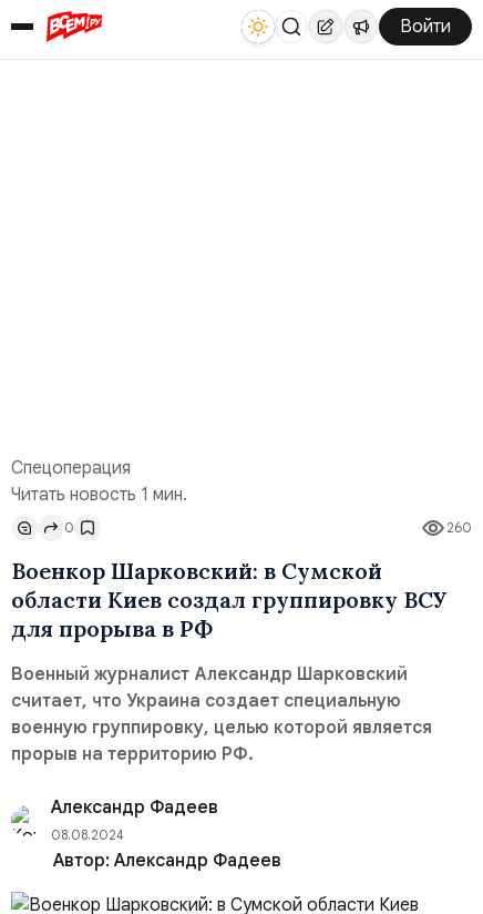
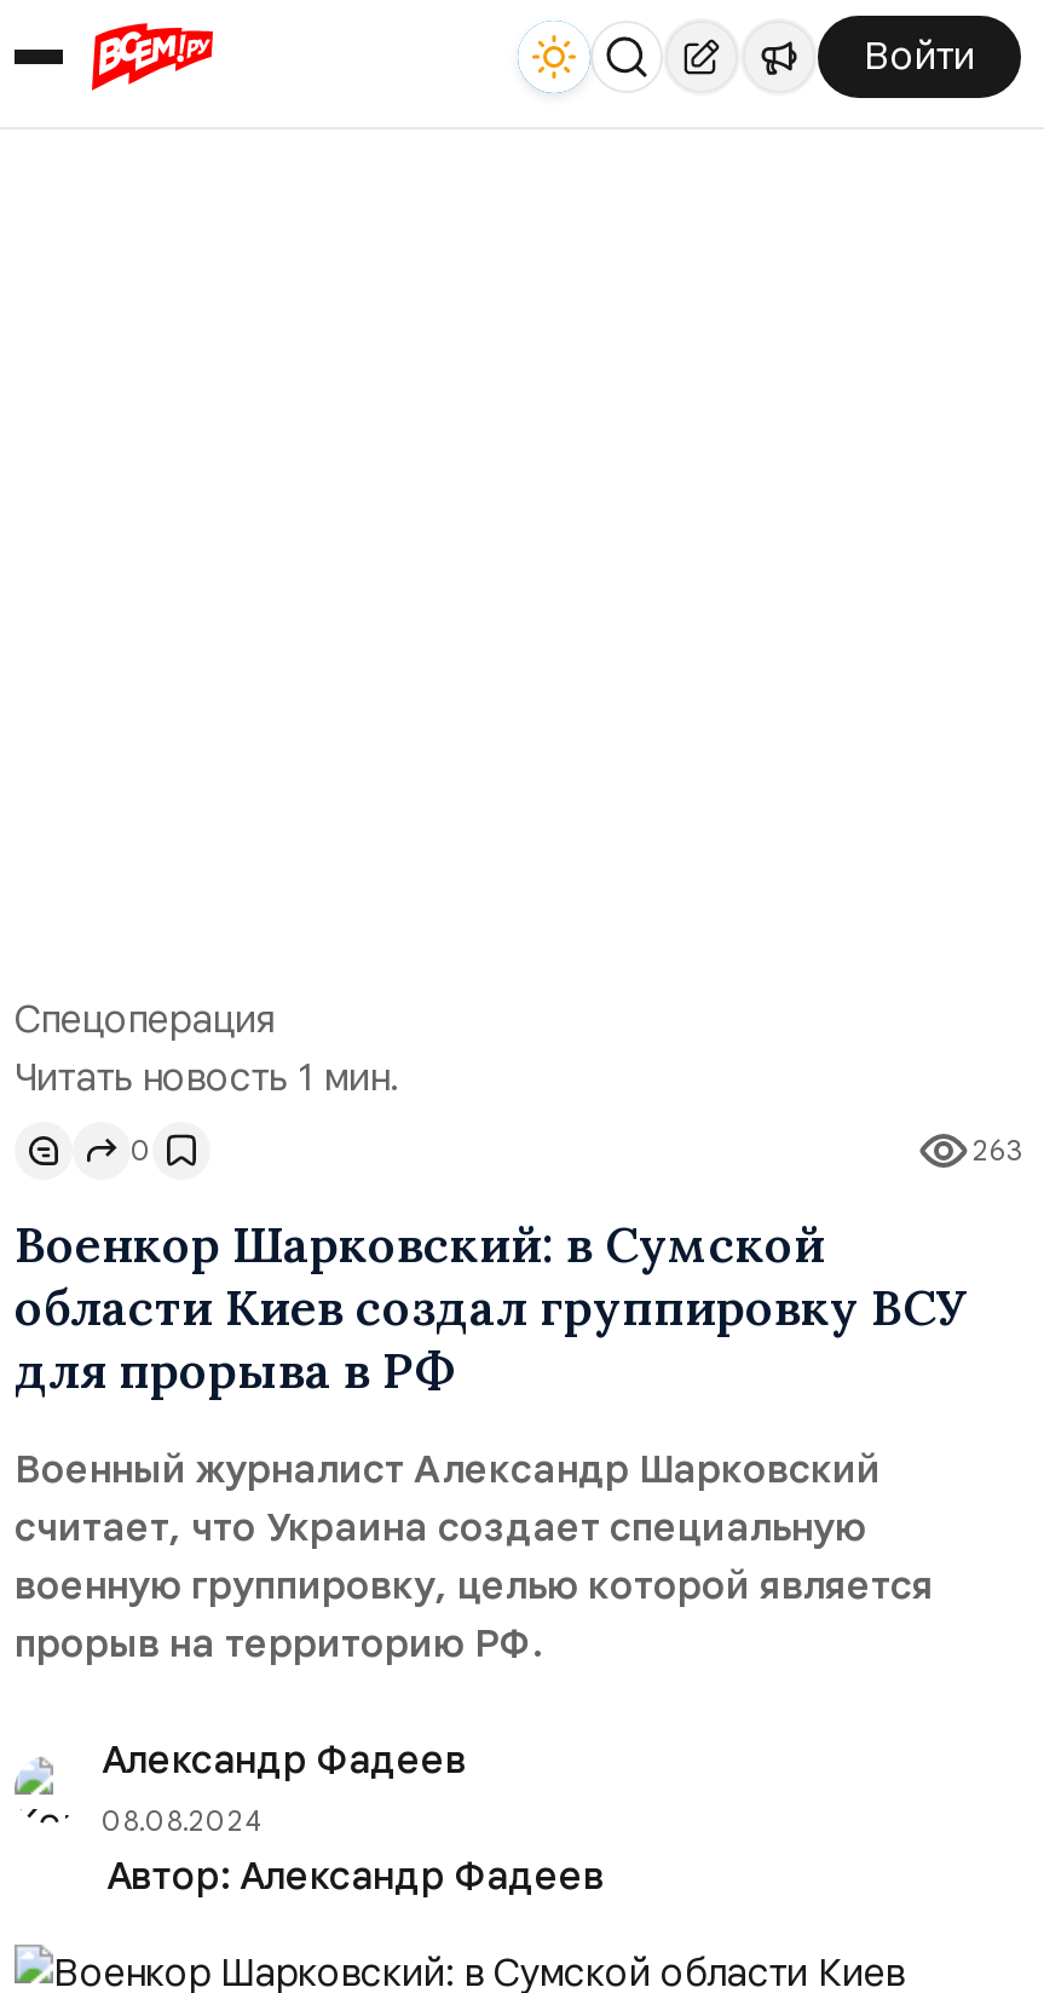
[446,519,472,536] 260 -> [973,1131,1021,1168] 263

